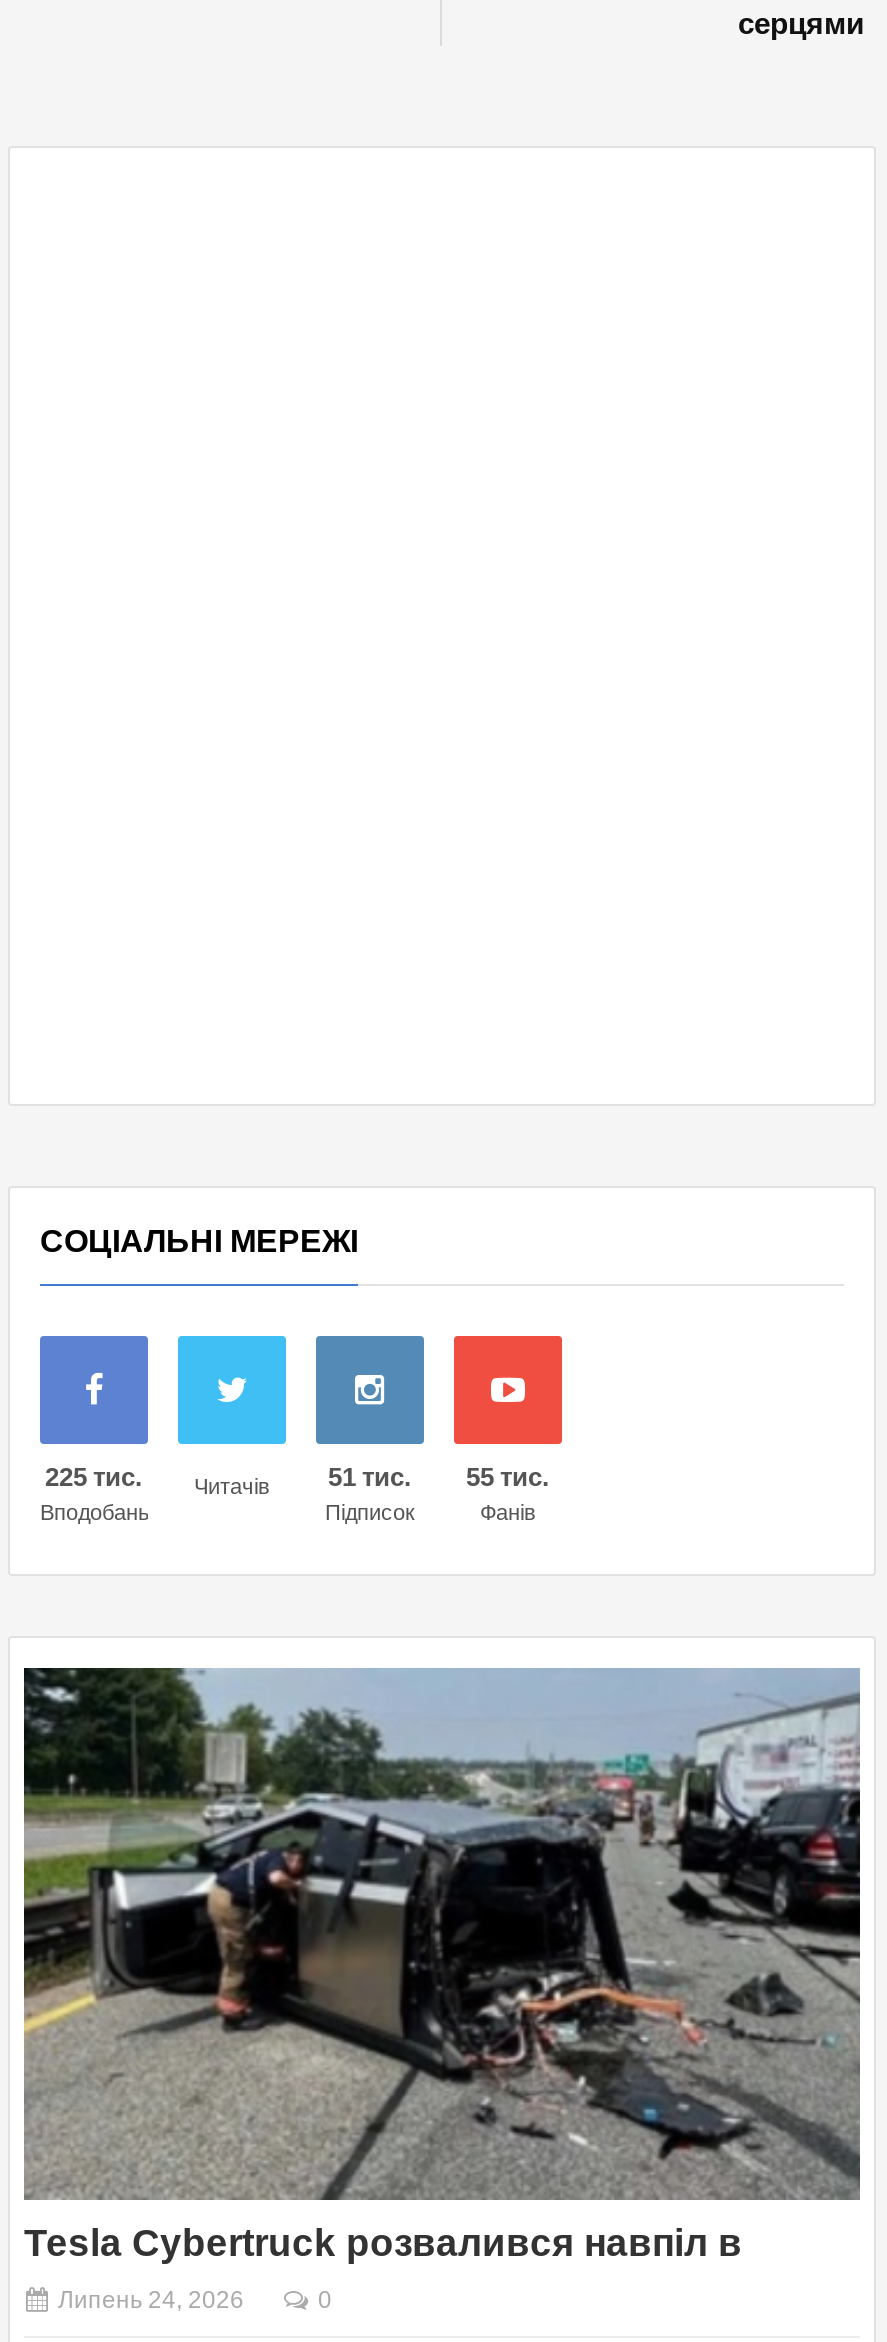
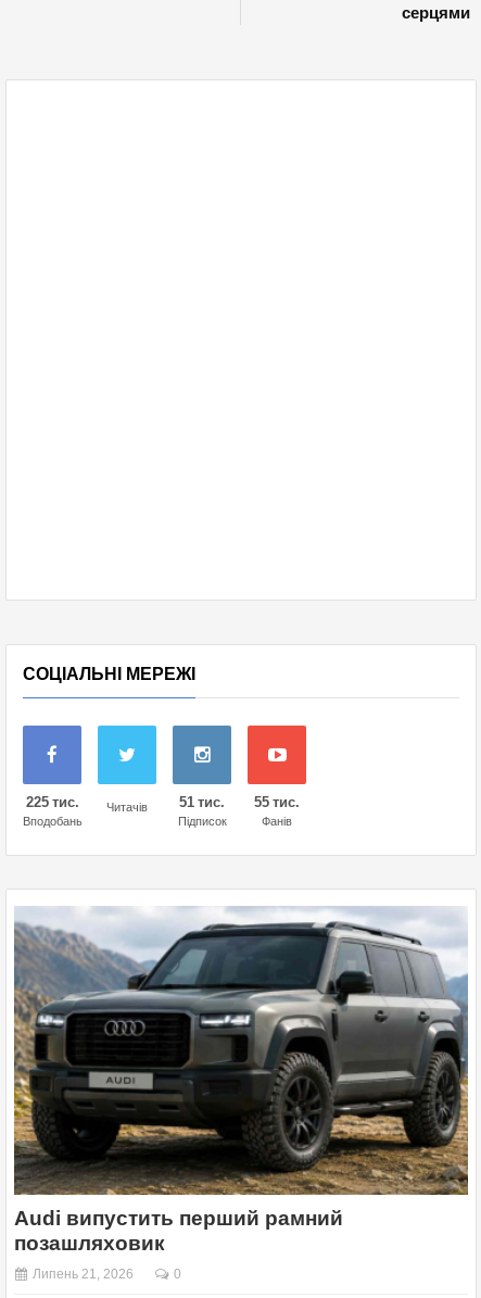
[22,1666,862,2264] [image] | Tesla Cybertruck розвалився навпіл в -> [13,907,469,1254] [image] | Audi випустить перший рамний | позашляховик
[58,2286,244,2314] Липень 24, 2026 -> [33,1266,134,1281] Липень 21, 2026

